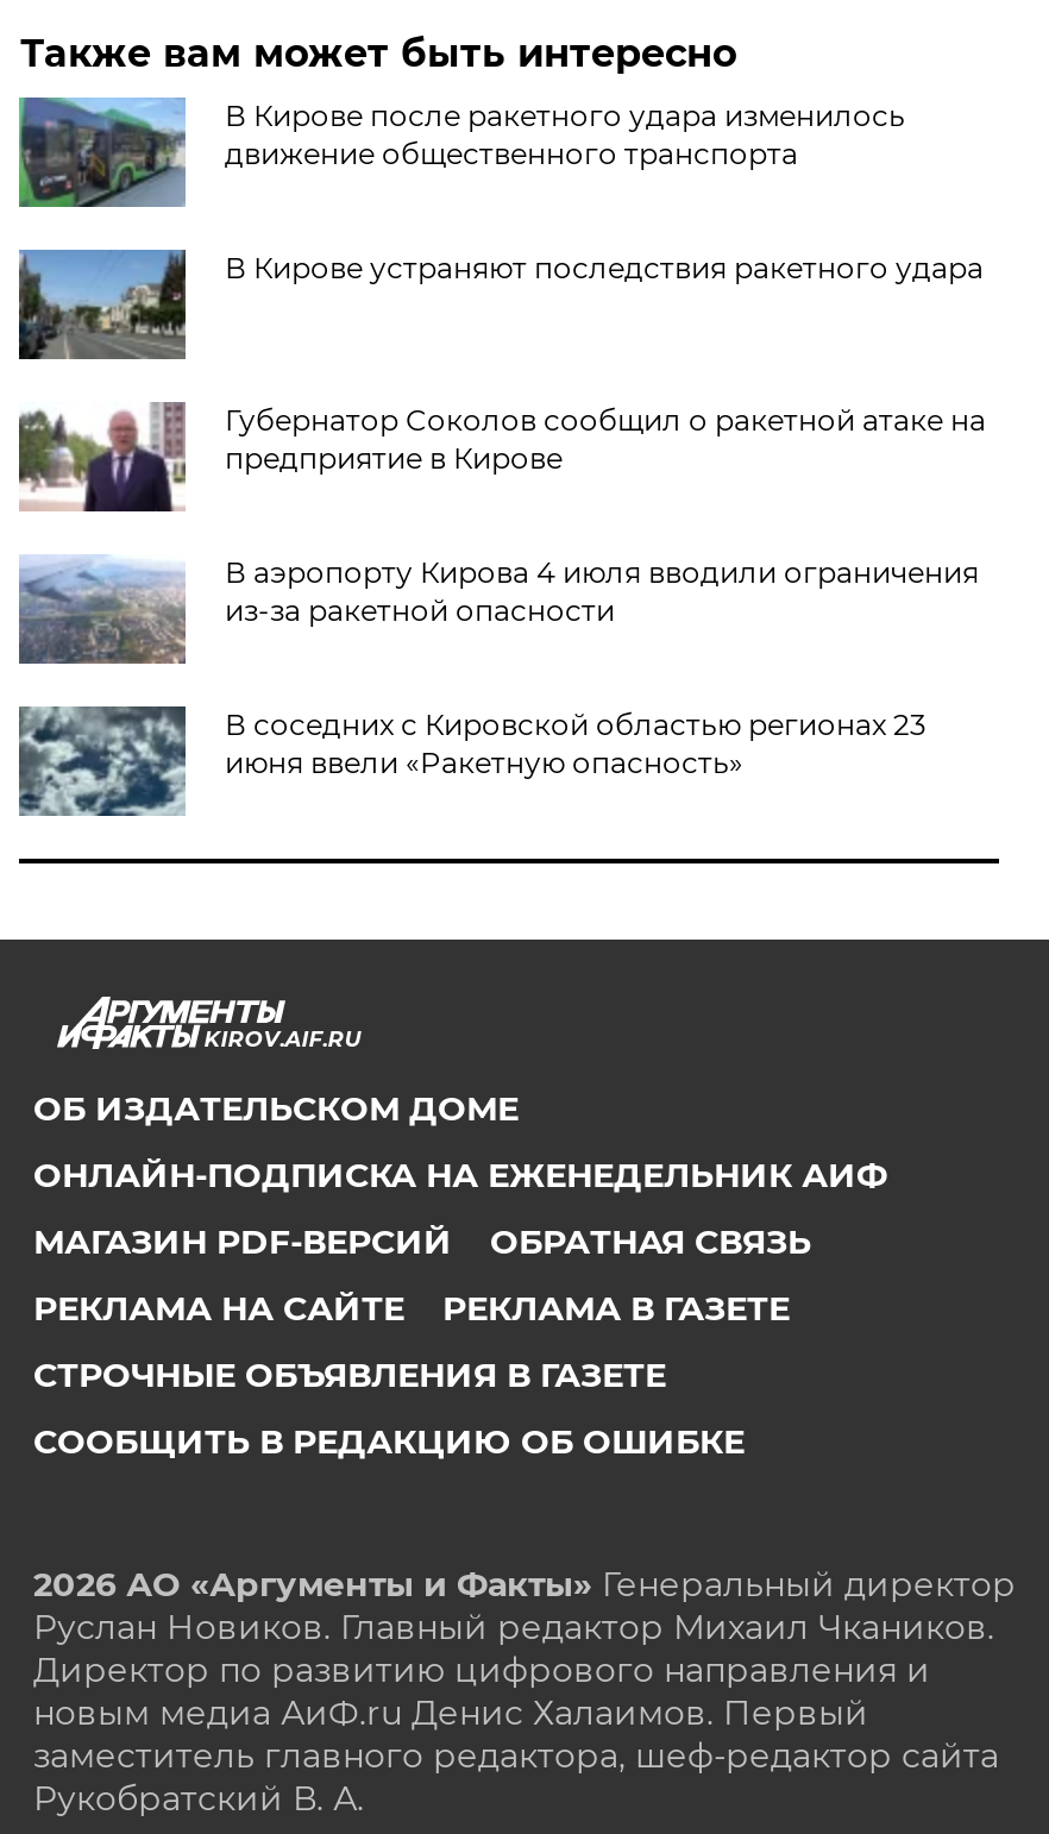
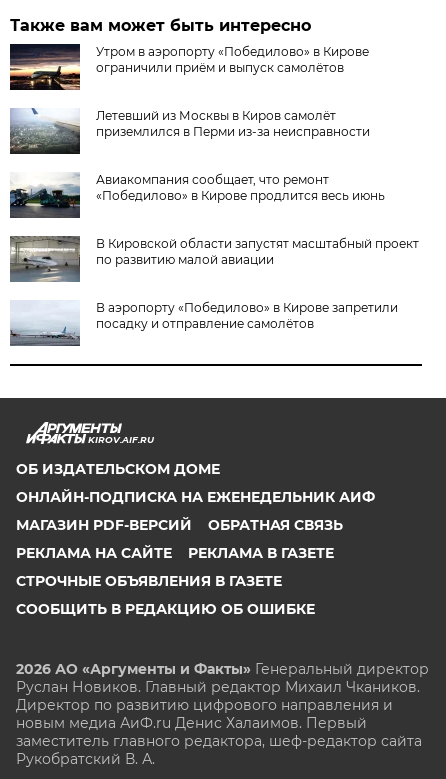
[17,95,905,209] [image] | В Кирове после ракетного удара изменилось | движение общественного транспорта -> [9,43,369,91] [image] | Утром в аэропорту «Победилово» в Кирове | ограничили приём и выпуск самолётов
[19,247,983,362] [image] | В Кирове устраняют последствия ракетного удара -> [9,108,370,155] [image] | Летевший из Москвы в Киров самолёт | приземлился в Перми из-за неисправности
[17,402,986,511] [image] | Губернатор Соколов сообщил о ракетной атаке на | предприятие в Кирове -> [9,172,385,219] [image] | Авиакомпания сообщает, что ремонт | «Победилово» в Кирове продлится весь июнь
[19,554,979,664] [image] | В аэропорту Кирова 4 июля вводили ограничения | из-за ракетной опасности -> [9,235,419,282] [image] | В Кировской области запустят масштабный проект | по развитию малой авиации
[17,704,926,816] [image] | В соседних с Кировской областью регионах 23 | июня ввели «Ракетную опасность» -> [10,300,398,346] [image] | В аэропорту «Победилово» в Кирове запретили | посадку и отправление самолётов

